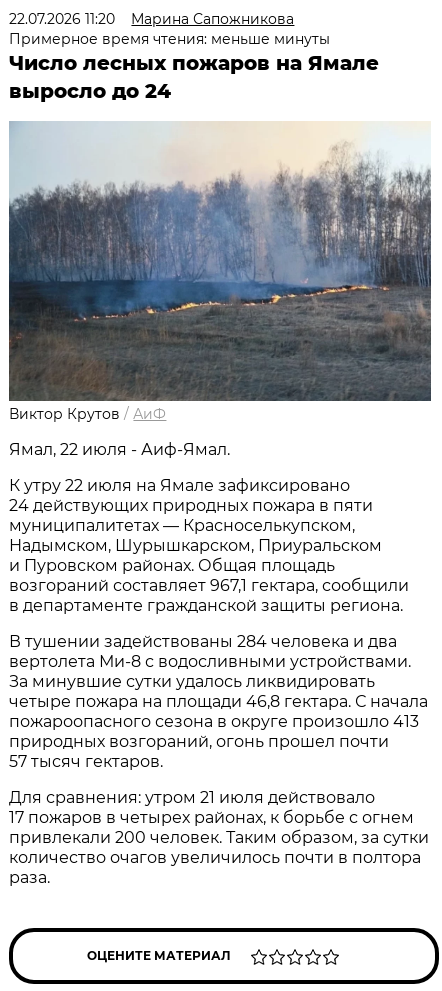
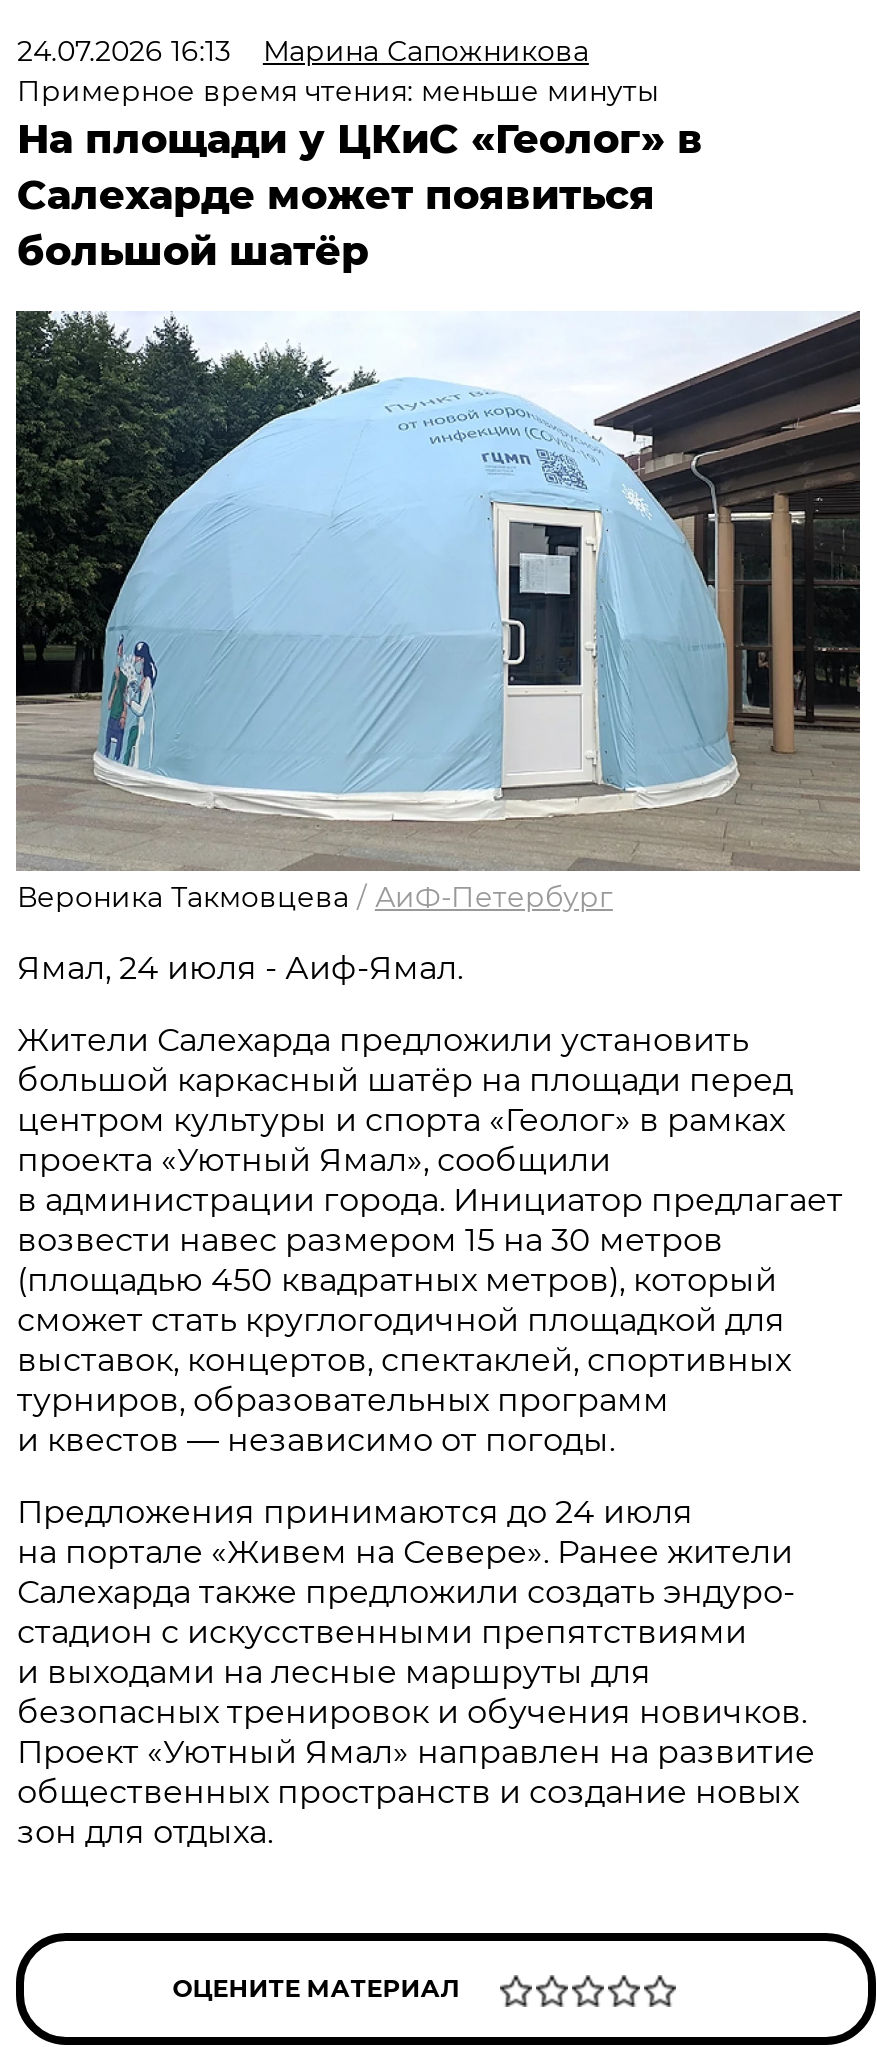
[9,10,294,28] 22.07.2026 11:20 Марина Сапожникова -> [17,33,589,69] 24.07.2026 16:13 Марина Сапожникова
[9,51,379,103] Число лесных пожаров на Ямале | выросло до 24 -> [17,115,703,275] На площади у ЦКиС «Геолог» в | Салехарде может появиться | большой шатёр
[9,121,432,887] [image] | Виктор Крутов / АиФ | Ямал, 22 июля - Аиф-Ямал. | К утру 22 июля на Ямале зафиксировано | 24 действующих природных пожара в пяти | муниципалитетах — Красноселькупском, | Надымском, Шурышкарском, Приуральском | и Пуровском районах. Общая площадь | возгораний составляет 967,1 гектара, сообщили | в департаменте гражданской защиты региона. | В тушении задействованы 284 человека и два | вертолета Ми-8 с водосливными устройствами. | За минувшие сутки удалось ликвидировать | четыре пожара на площади 46,8 гектара. С начала | пожароопасного сезона в округе произошло 413 | природных возгораний, огонь прошел почти | 57 тысяч гектаров. | Для сравнения: утром 21 июля действовало | 17 пожаров в четырех районах, к борьбе с огнем | привлекали 200 человек. Таким образом, за сутки | количество очагов увеличилось почти в полтора | раза. -> [14,309,862,1851] [image] | Вероника Такмовцева / АиФ-Петербург | Ямал, 24 июля - Аиф-Ямал. | Жители Салехарда предложили установить | большой каркасный шатёр на площади перед | центром культуры и спорта «Геолог» в рамках | проекта «Уютный Ямал», сообщили | в администрации города. Инициатор предлагает | возвести навес размером 15 на 30 метров | (площадью 450 квадратных метров), который | сможет стать круглогодичной площадкой для | выставок, концертов, спектаклей, спортивных | турниров, образовательных программ | и квестов — независимо от погоды. | Предложения принимаются до 24 июля | на портале «Живем на Севере». Ранее жители | Салехарда также предложили создать эндуро- | стадион с искусственными препятствиями | и выходами на лесные маршруты для | безопасных тренировок и обучения новичков. | Проект «Уютный Ямал» направлен на развитие | общественных пространств и создание новых | зон для отдыха.

